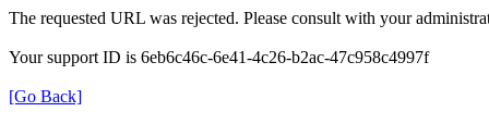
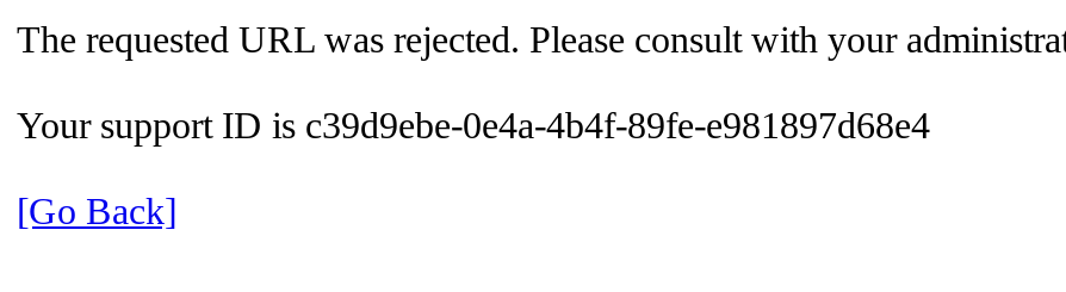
[9,48,429,66] Your support ID is 6eb6c46c-6e41-4c26-b2ac-47c958c4997f -> [17,105,930,145] Your support ID is c39d9ebe-0e4a-4b4f-89fe-e981897d68e4

